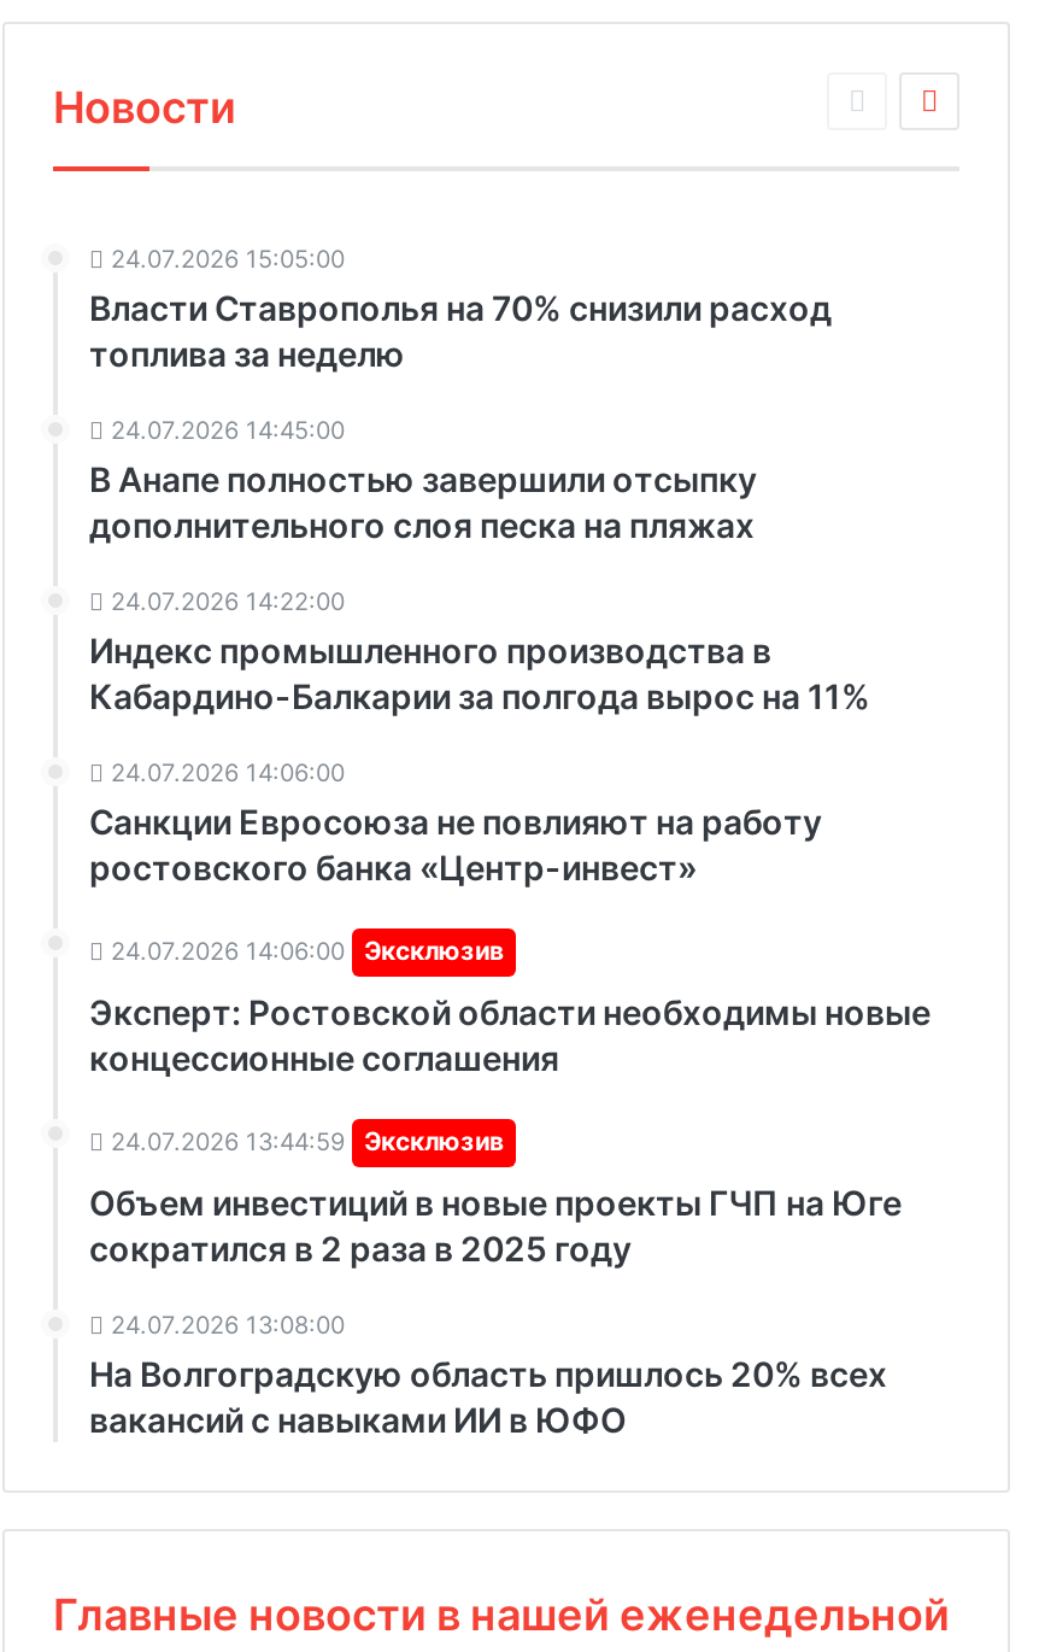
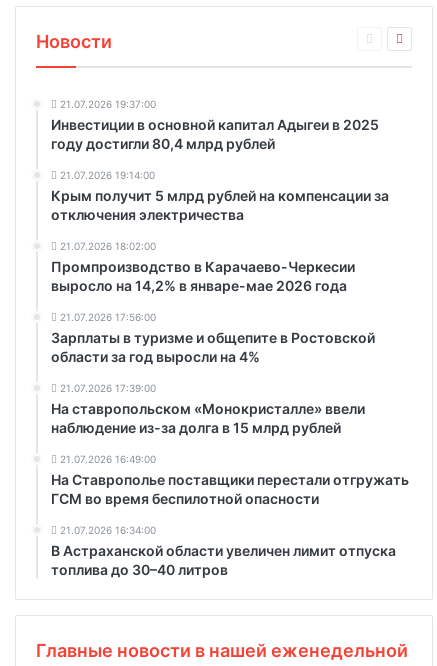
[89,244,931,1440] 24.07.2026 15:05:00 | Власти Ставрополья на 70% снизили расход | топлива за неделю | 24.07.2026 14:45:00 | В Анапе полностью завершили отсыпку | дополнительного слоя песка на пляжах | 24.07.2026 14:22:00 | Индекс промышленного производства в | Кабардино-Балкарии за полгода вырос на 11% | 24.07.2026 14:06:00 | Санкции Евросоюза не повлияют на работу | ростовского банка «Центр-инвест» | 24.07.2026 14:06:00 | Эксклюзив | Эксперт: Ростовской области необходимы новые | концессионные соглашения | 24.07.2026 13:44:59 | Эксклюзив | Объем инвестиций в новые проекты ГЧП на Юге | сократился в 2 раза в 2025 году | 24.07.2026 13:08:00 | На Волгоградскую область пришлось 20% всех | вакансий с навыками ИИ в ЮФО -> [51,98,409,578] 21.07.2026 19:37:00 | Инвестиции в основной капитал Адыгеи в 2025 | году достигли 80,4 млрд рублей | 21.07.2026 19:14:00 | Крым получит 5 млрд рублей на компенсации за | отключения электричества | 21.07.2026 18:02:00 | Промпроизводство в Карачаево-Черкесии | выросло на 14,2% в январе-мае 2026 года | 21.07.2026 17:56:00 | Зарплаты в туризме и общепите в Ростовской | области за год выросли на 4% | 21.07.2026 17:39:00 | На ставропольском «Монокристалле» ввели | наблюдение из-за долга в 15 млрд рублей | 21.07.2026 16:49:00 | На Ставрополье поставщики перестали отгружать | ГСМ во время беспилотной опасности | 21.07.2026 16:34:00 | В Астраханской области увеличен лимит отпуска | топлива до 30–40 литров

